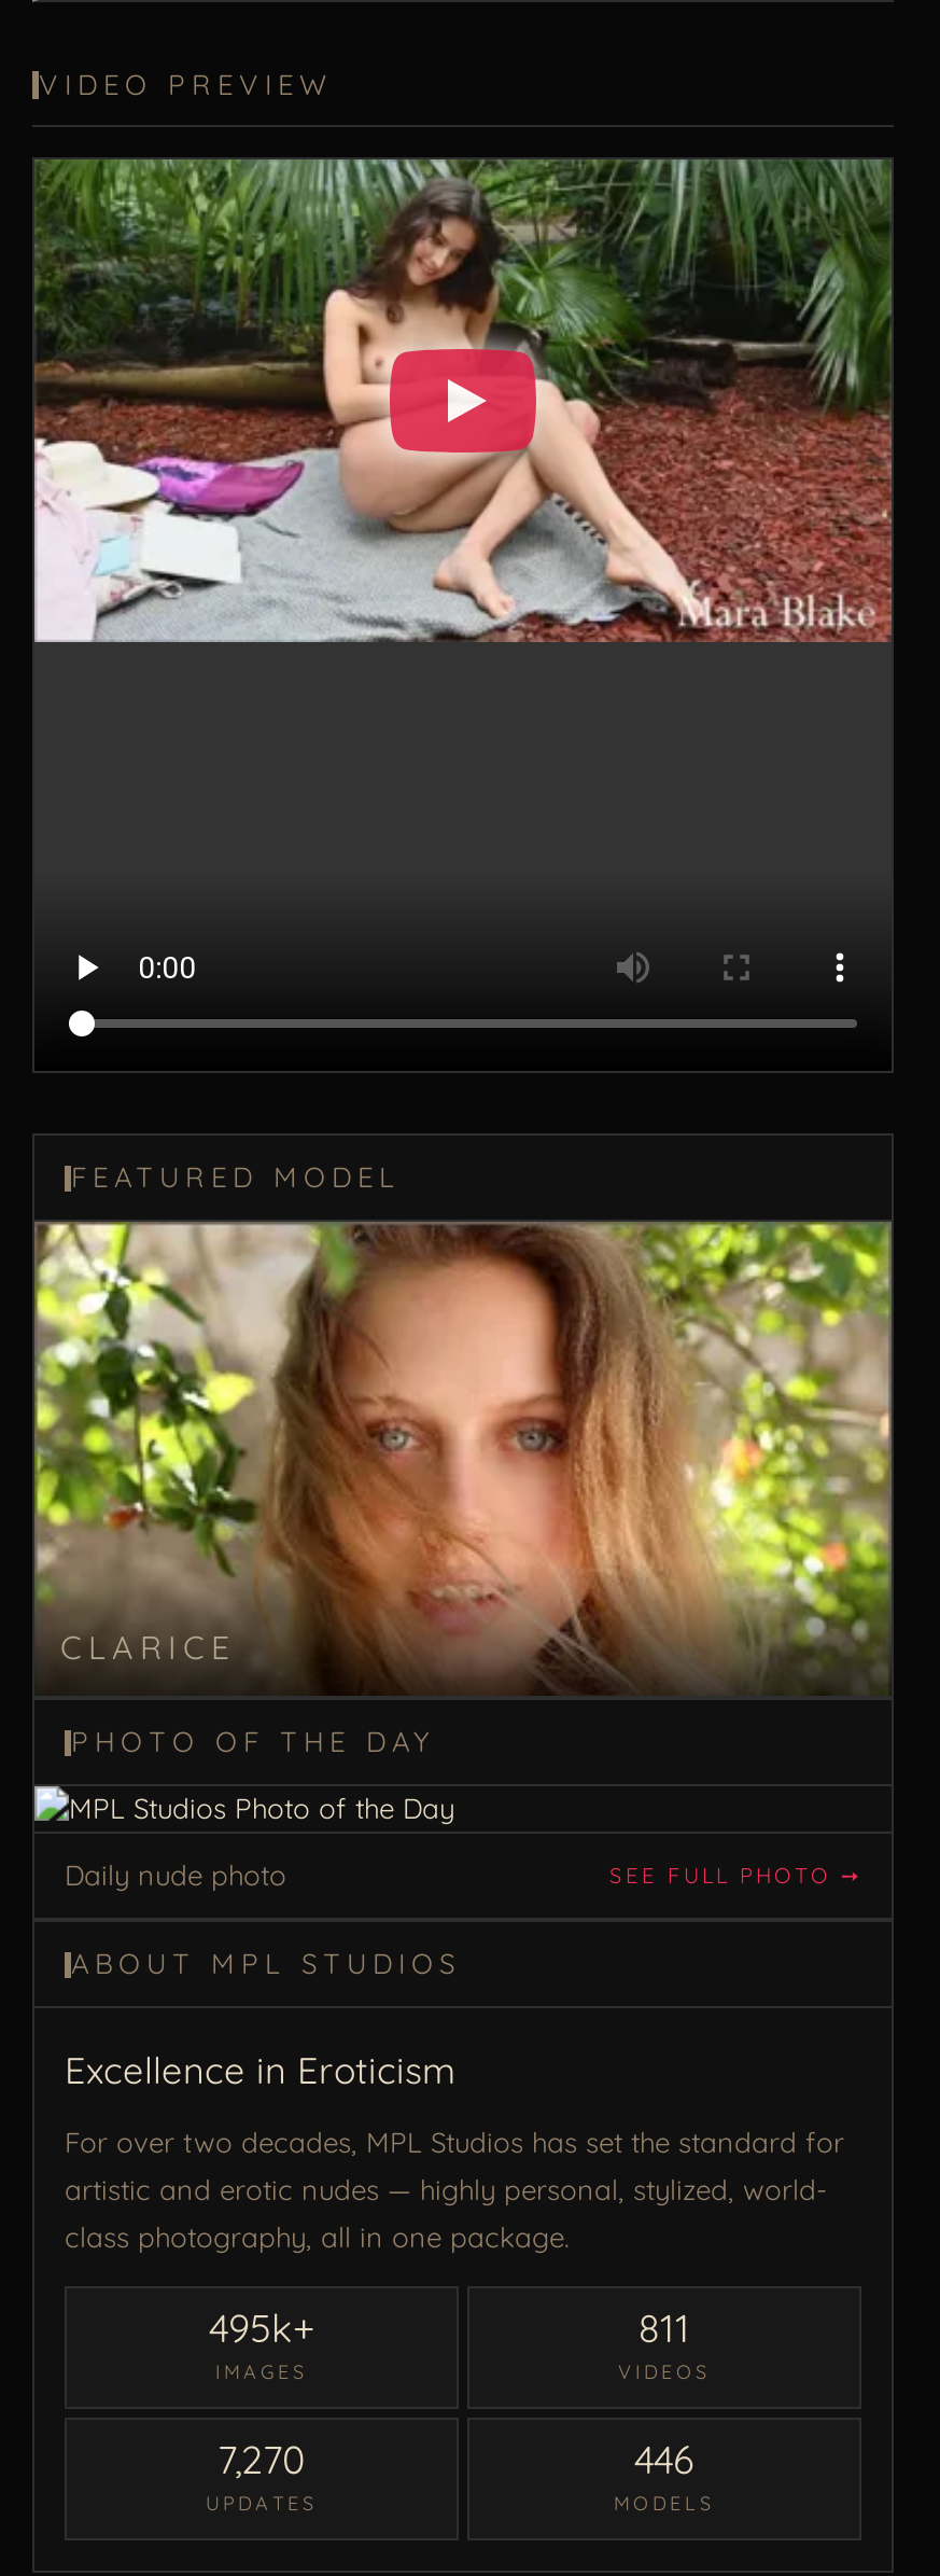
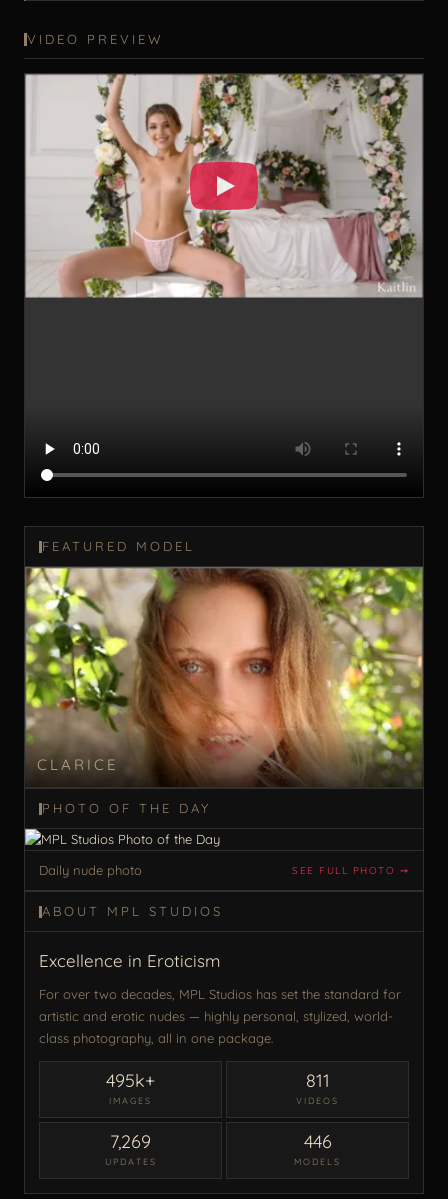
[34,157,892,644] [image] -> [24,73,424,298] [image]
[218,2436,306,2486] 7,270 -> [110,1130,151,1153] 7,269

